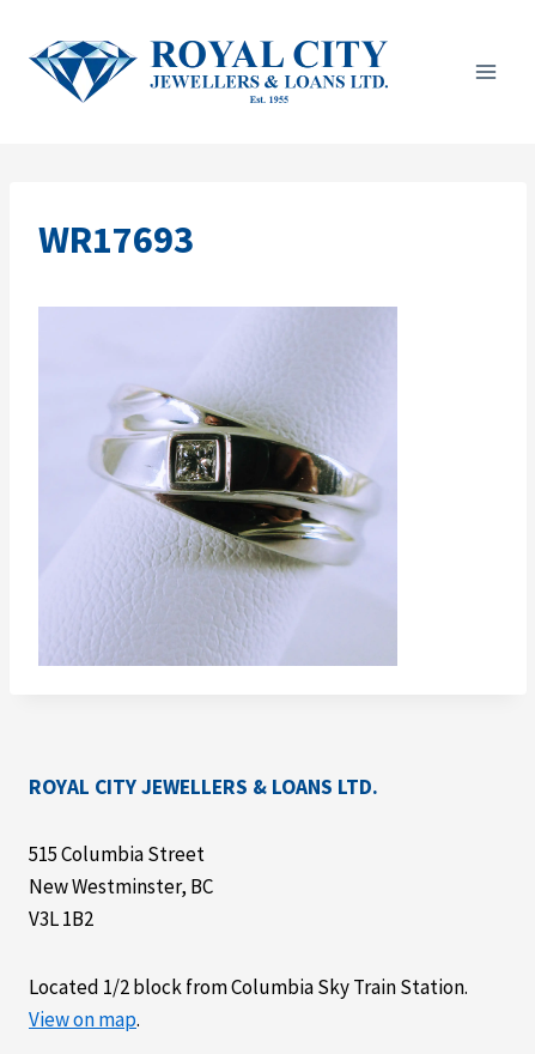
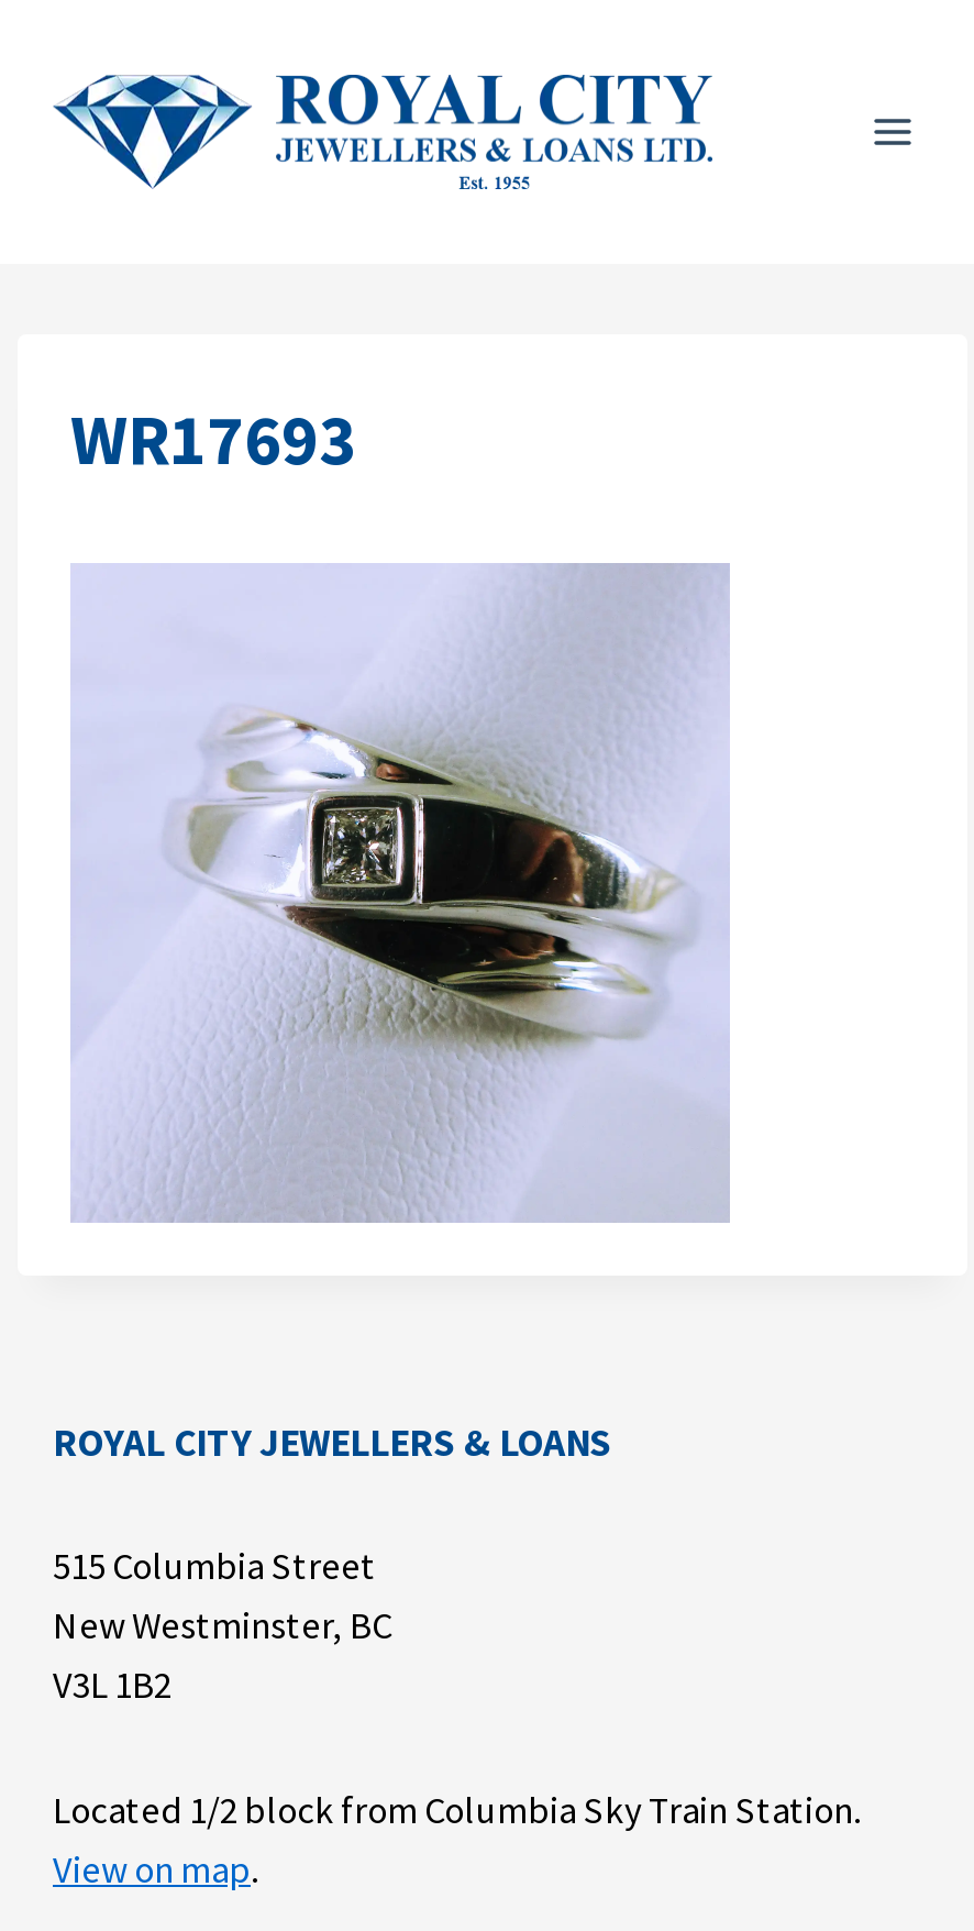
[29,773,378,799] ROYAL CITY JEWELLERS & LOANS LTD. -> [53,1419,611,1468] ROYAL CITY JEWELLERS & LOANS

